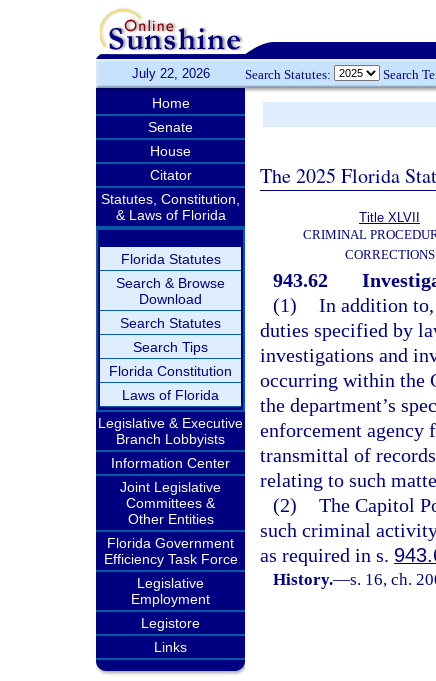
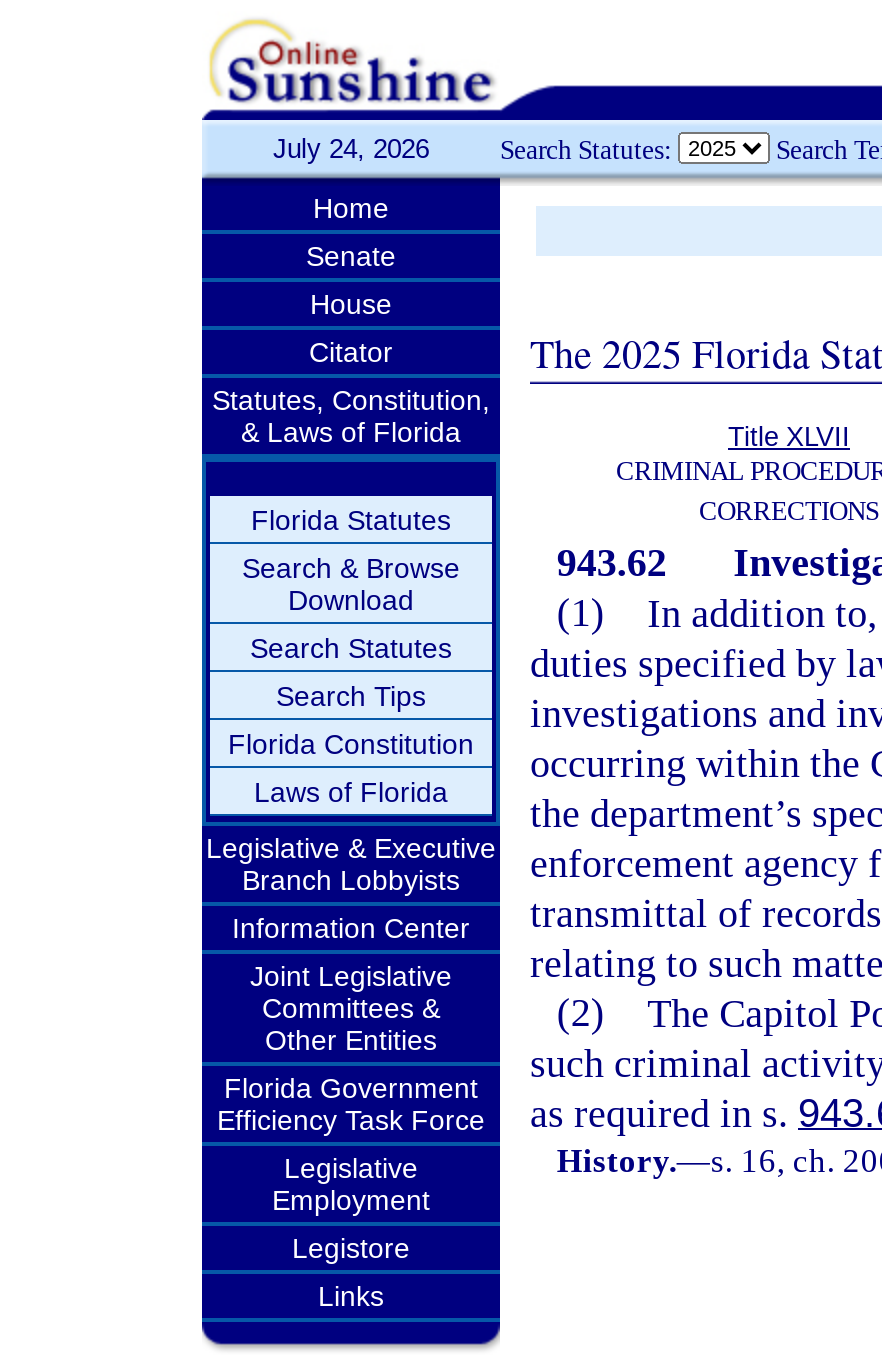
[131,66,209,81] July 22, 2026 -> [273,134,429,164] July 24, 2026

